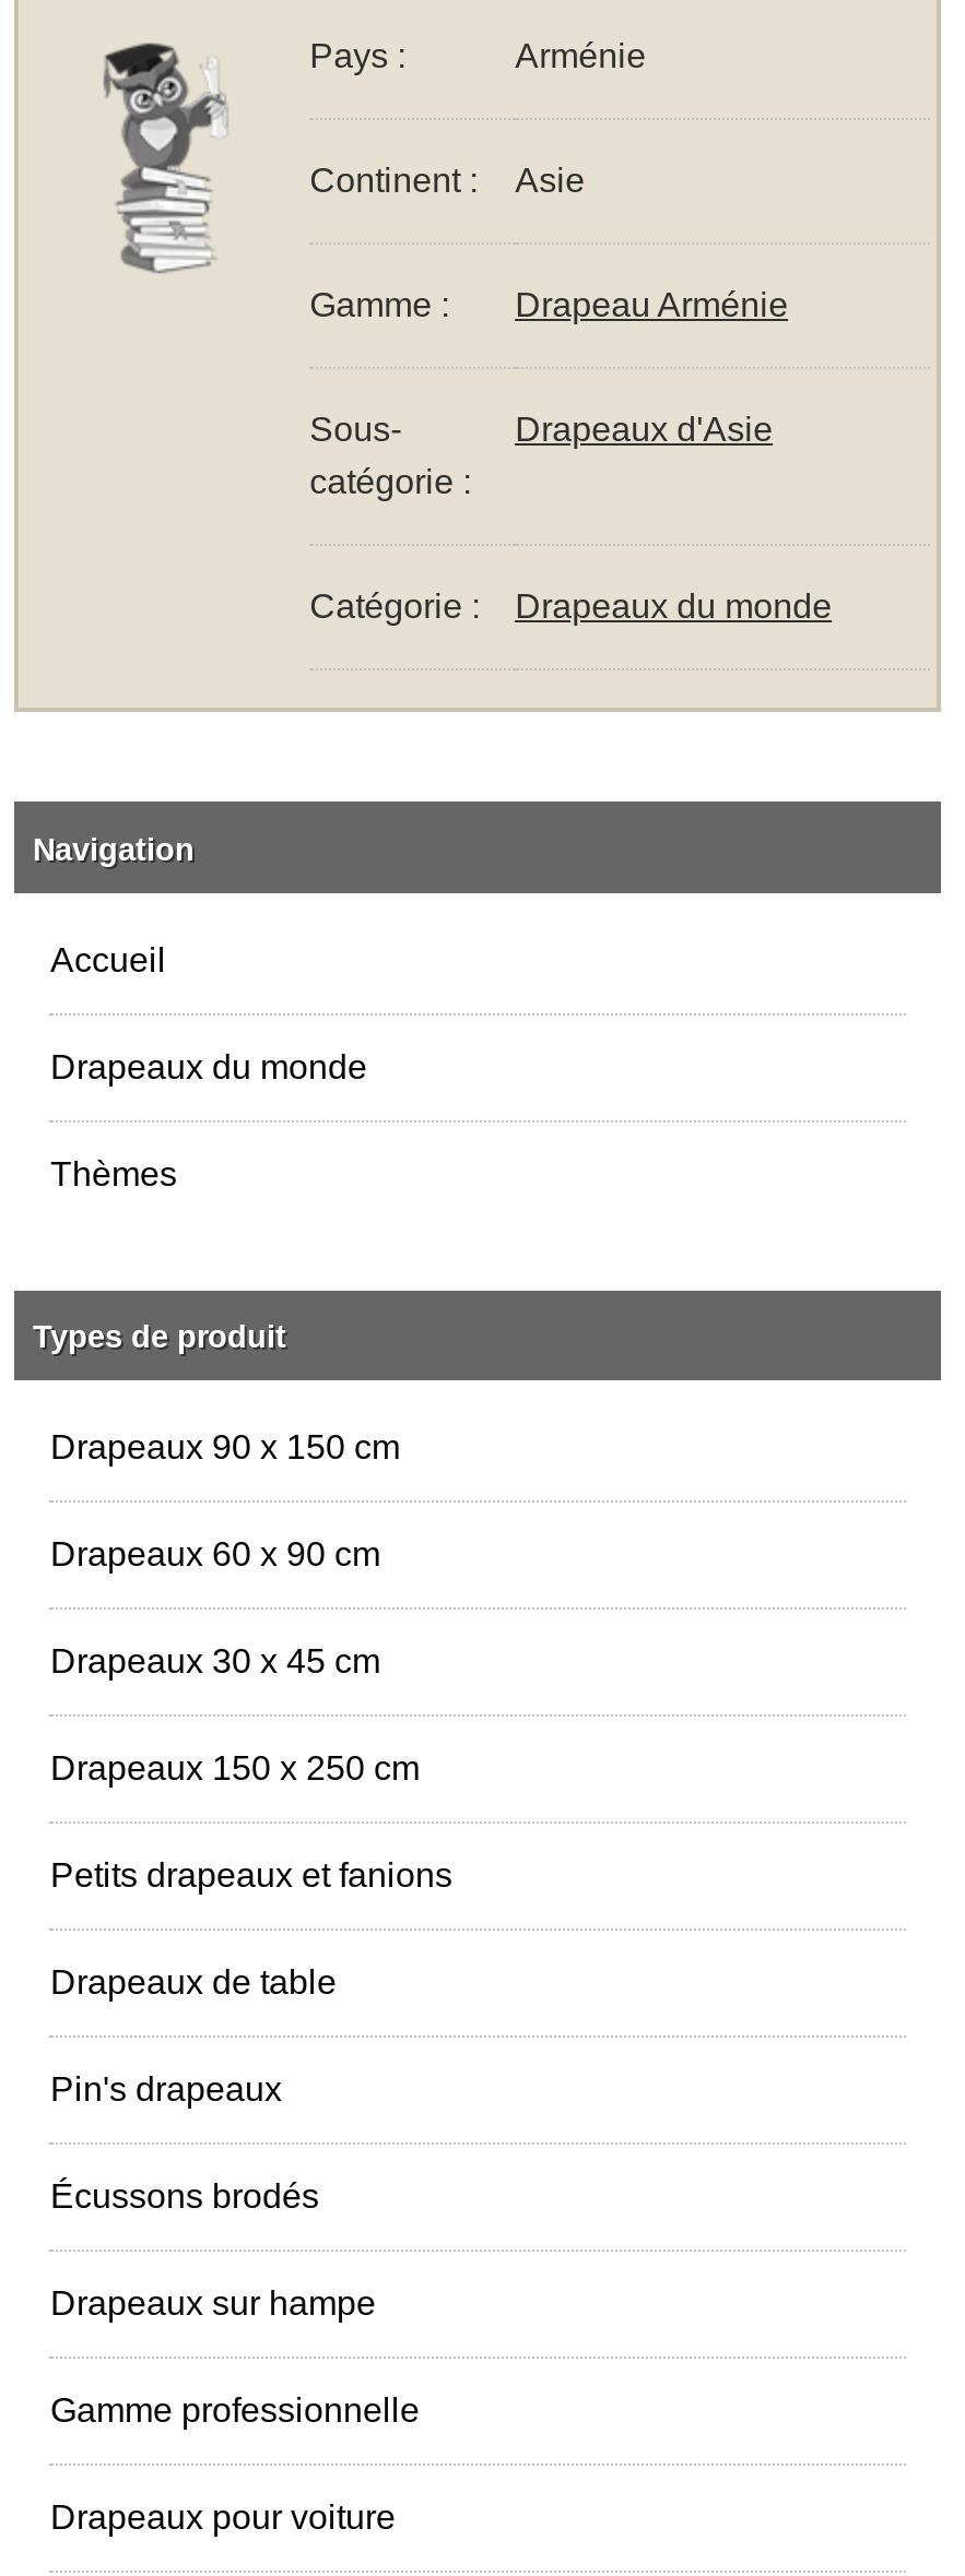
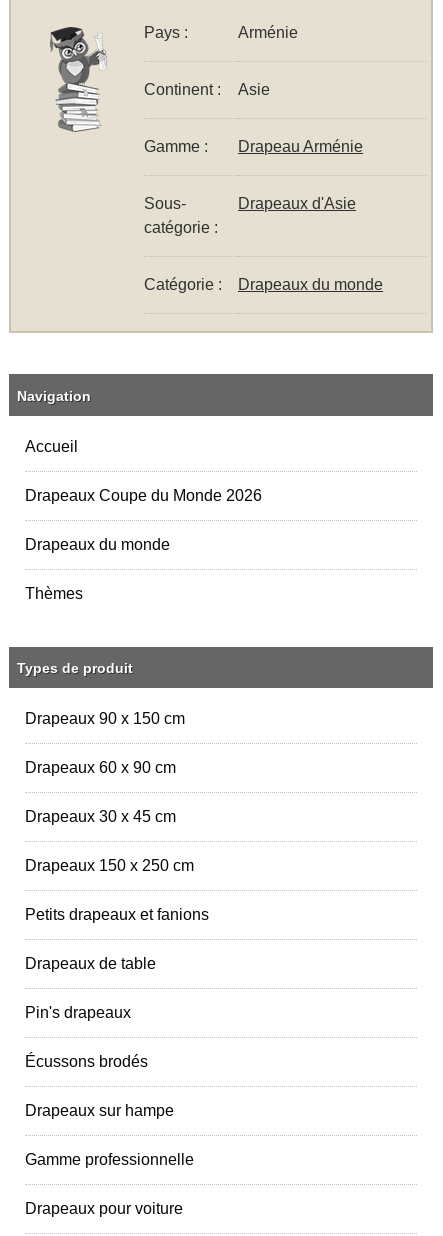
none -> [25,487,262,504] Drapeaux Coupe du Monde 2026

